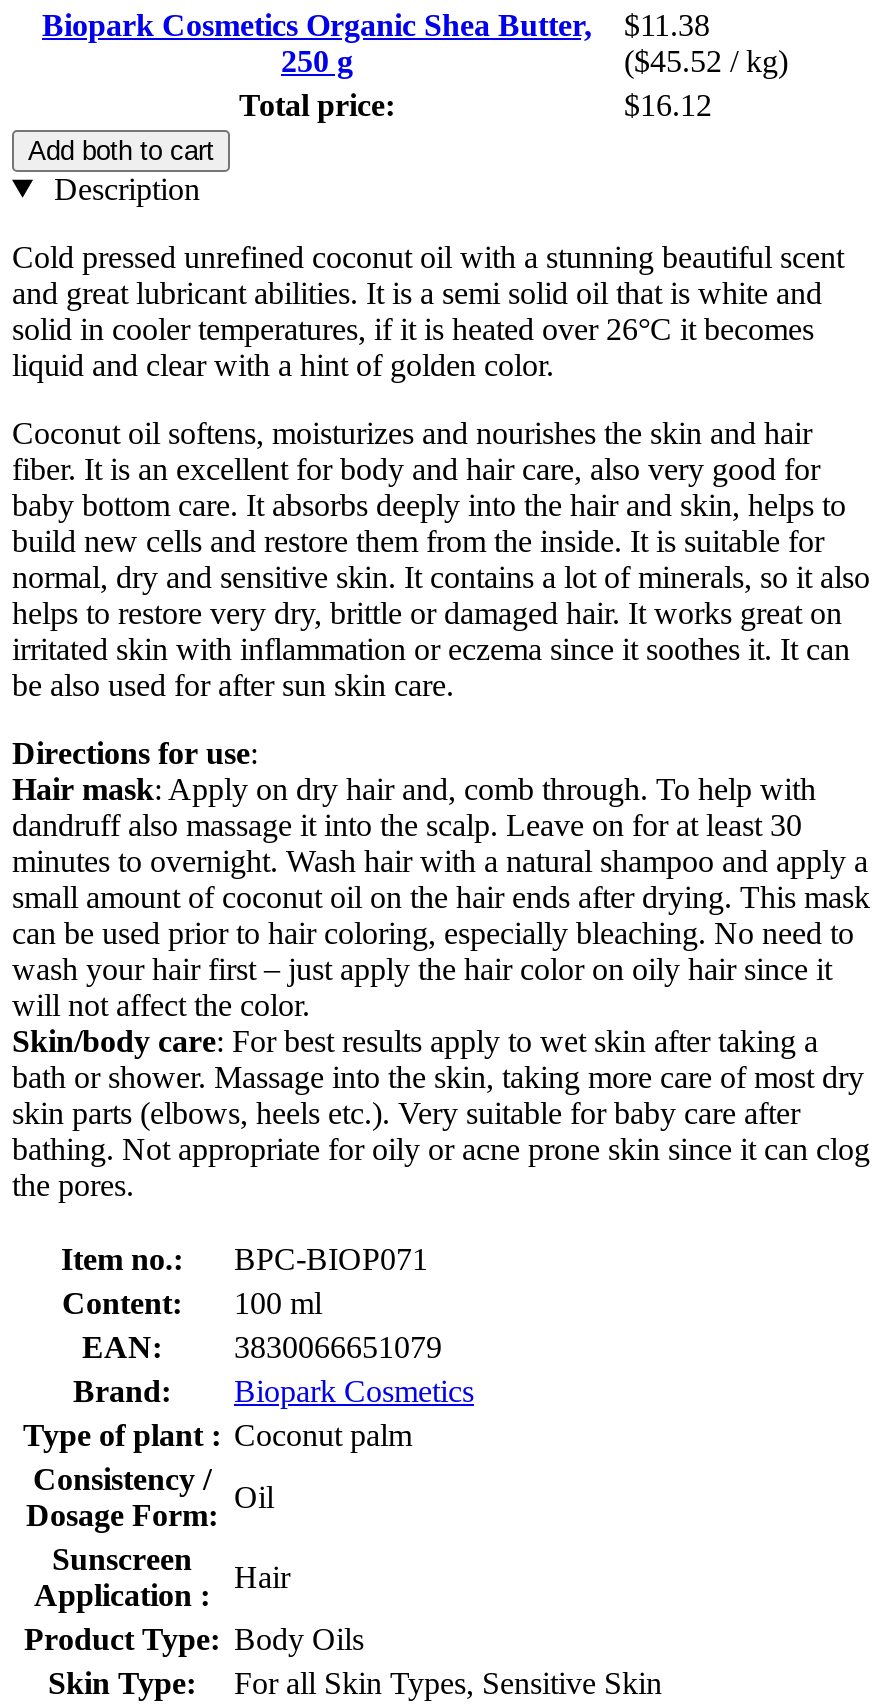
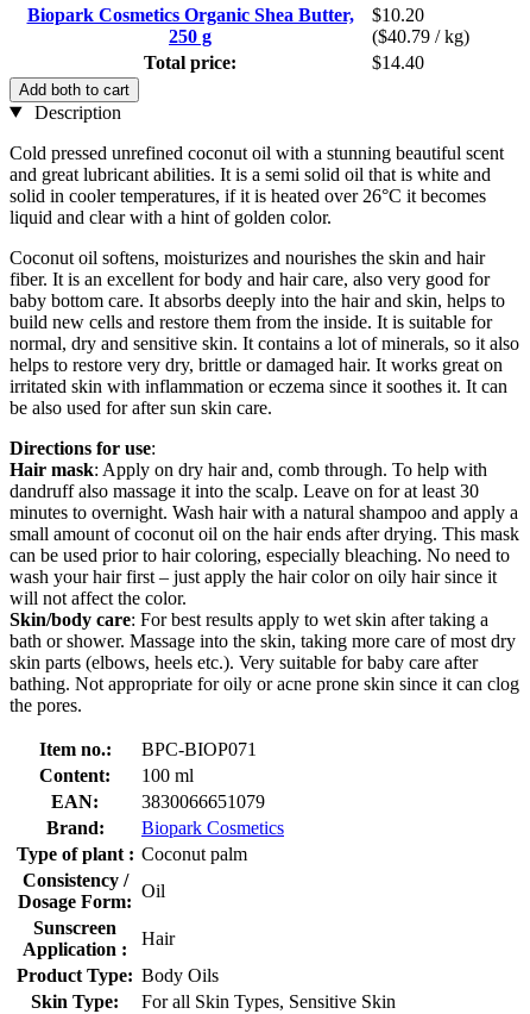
[42,7,710,41] Biopark Cosmetics Organic Shea Butter, $11.38 -> [27,4,424,25] Biopark Cosmetics Organic Shea Butter, $10.20
[624,43,788,77] ($45.52 / kg) -> [372,26,469,46] ($40.79 / kg)
[624,87,712,121] $16.12 -> [372,52,424,72] $14.40

